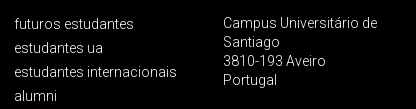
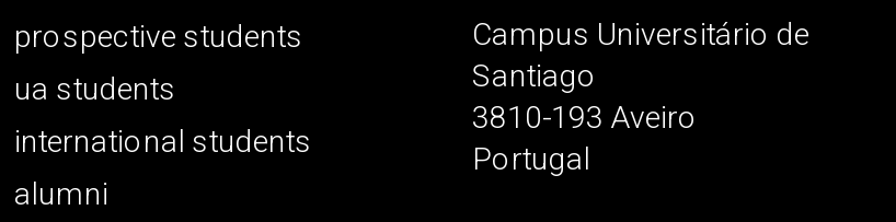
[14,16,134,32] futuros estudantes -> [14,19,303,54] prospective students
[14,40,103,56] estudantes ua -> [14,71,176,106] ua students
[14,64,177,80] estudantes internacionais -> [14,124,312,159] international students

